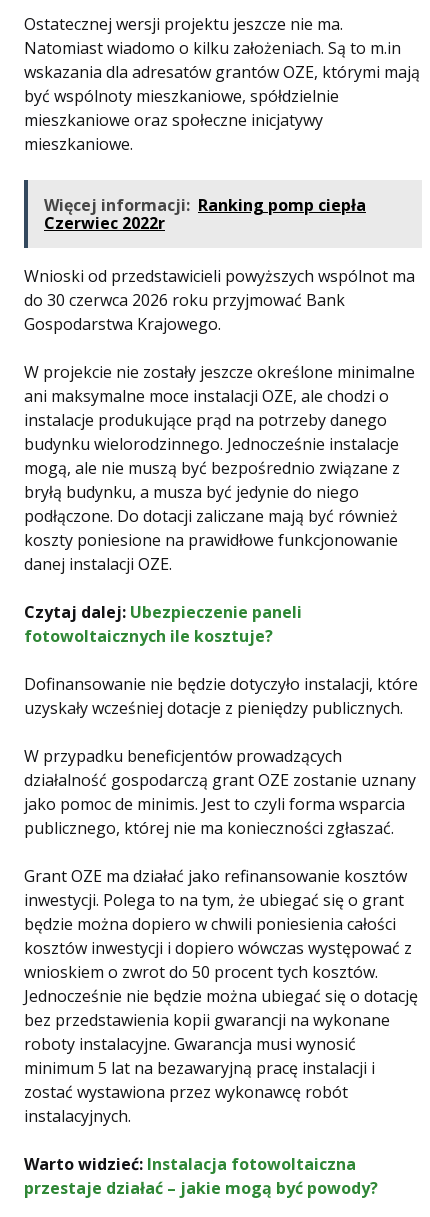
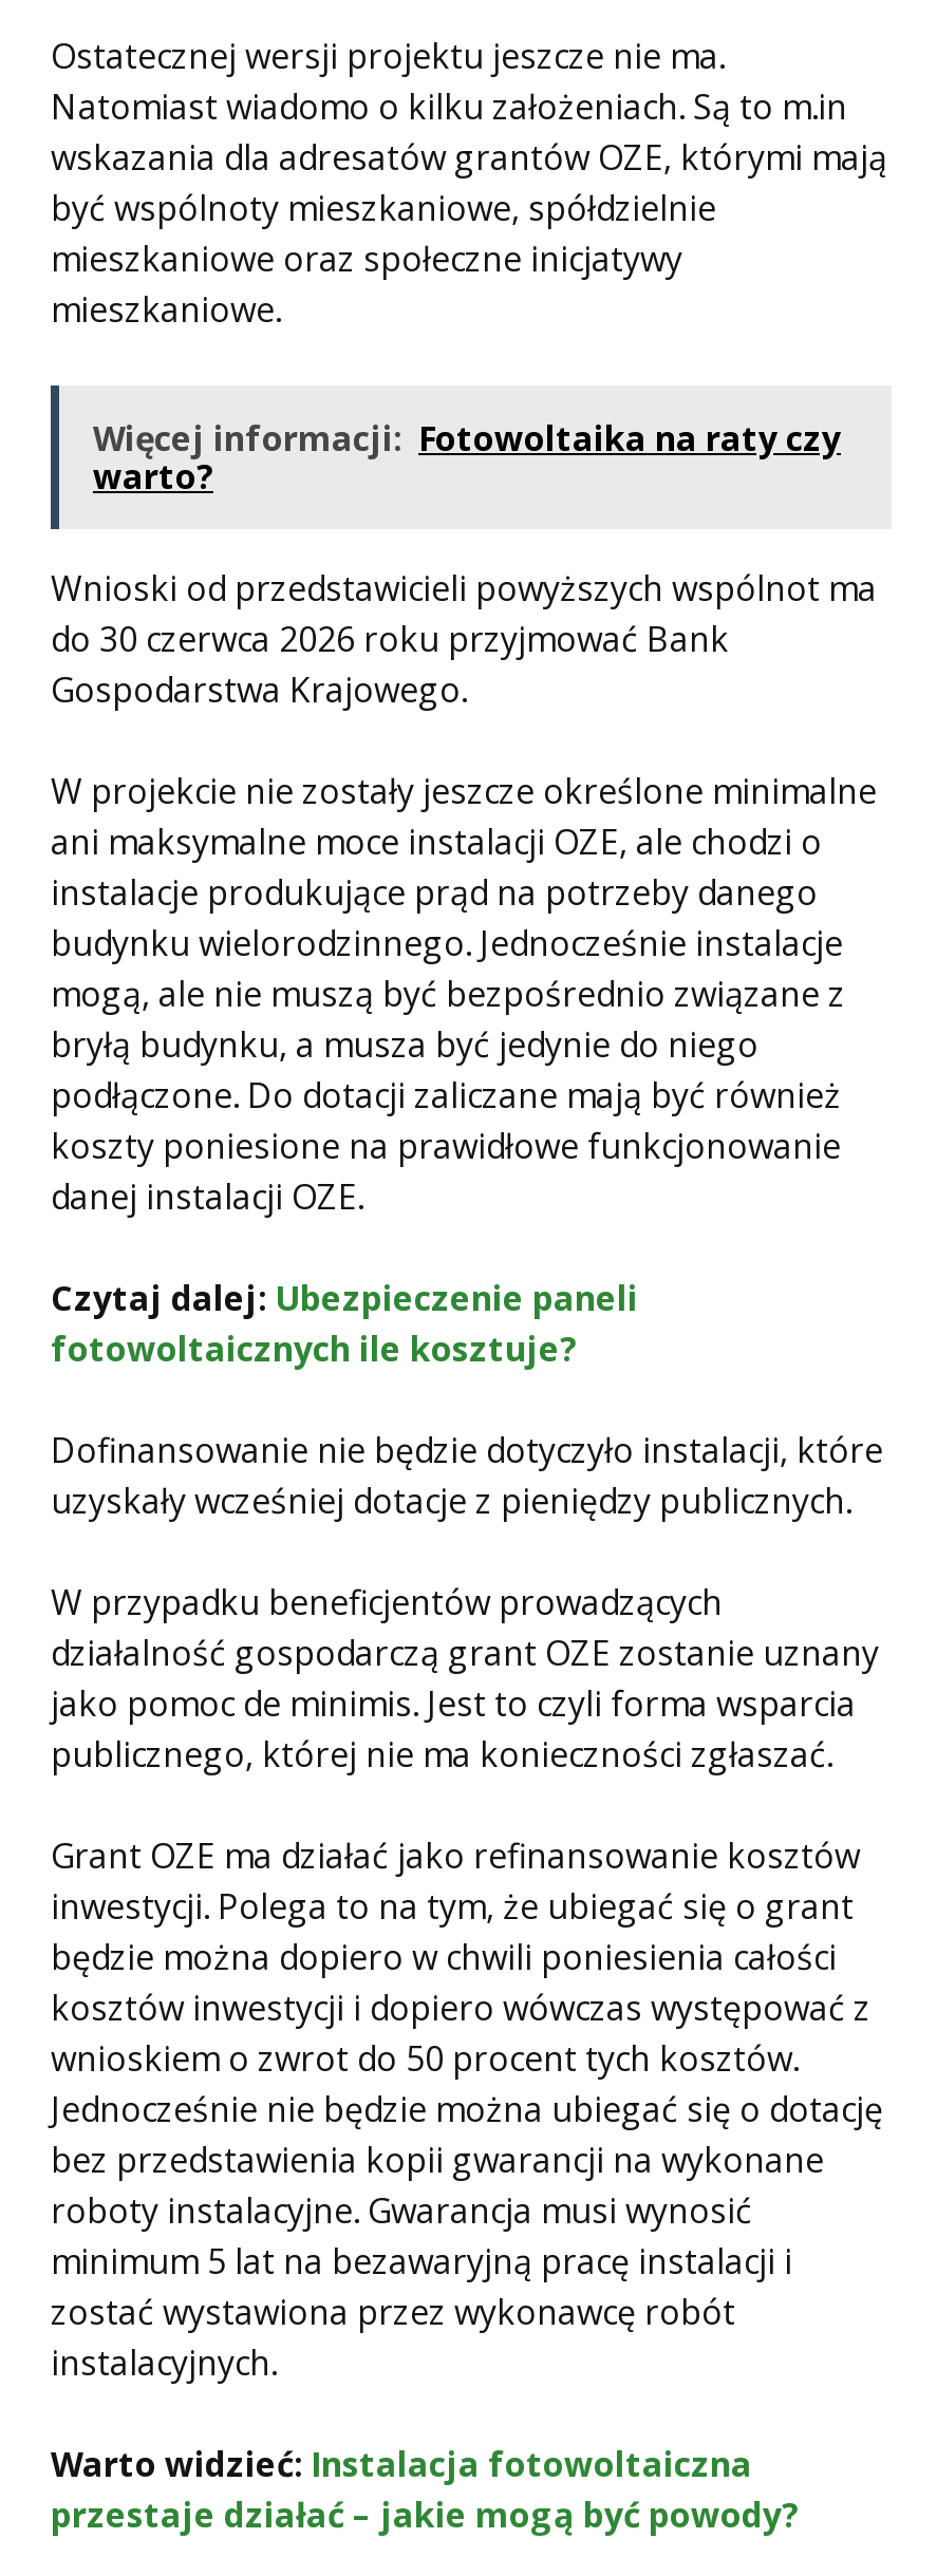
[44,194,366,234] Więcej informacji: Ranking pomp ciepła | Czerwiec 2022r -> [93,415,841,500] Więcej informacji: Fotowoltaika na raty czy | warto?

